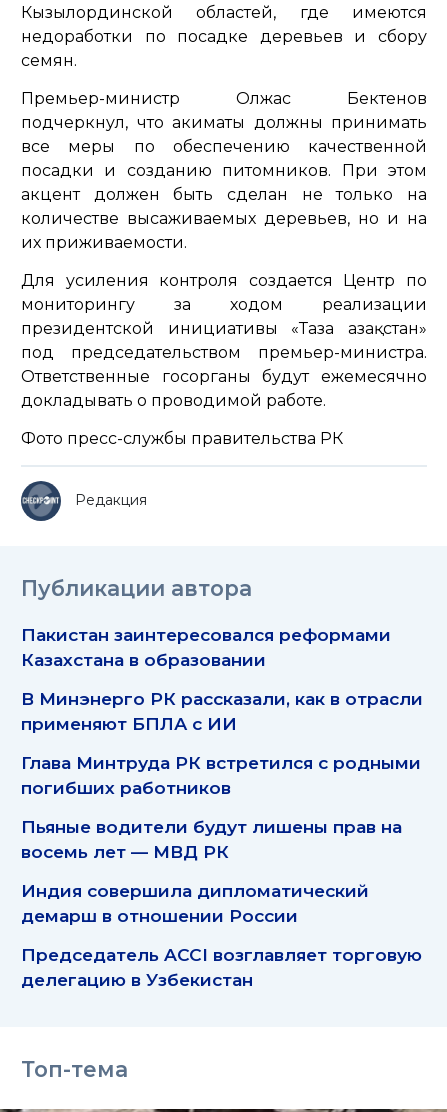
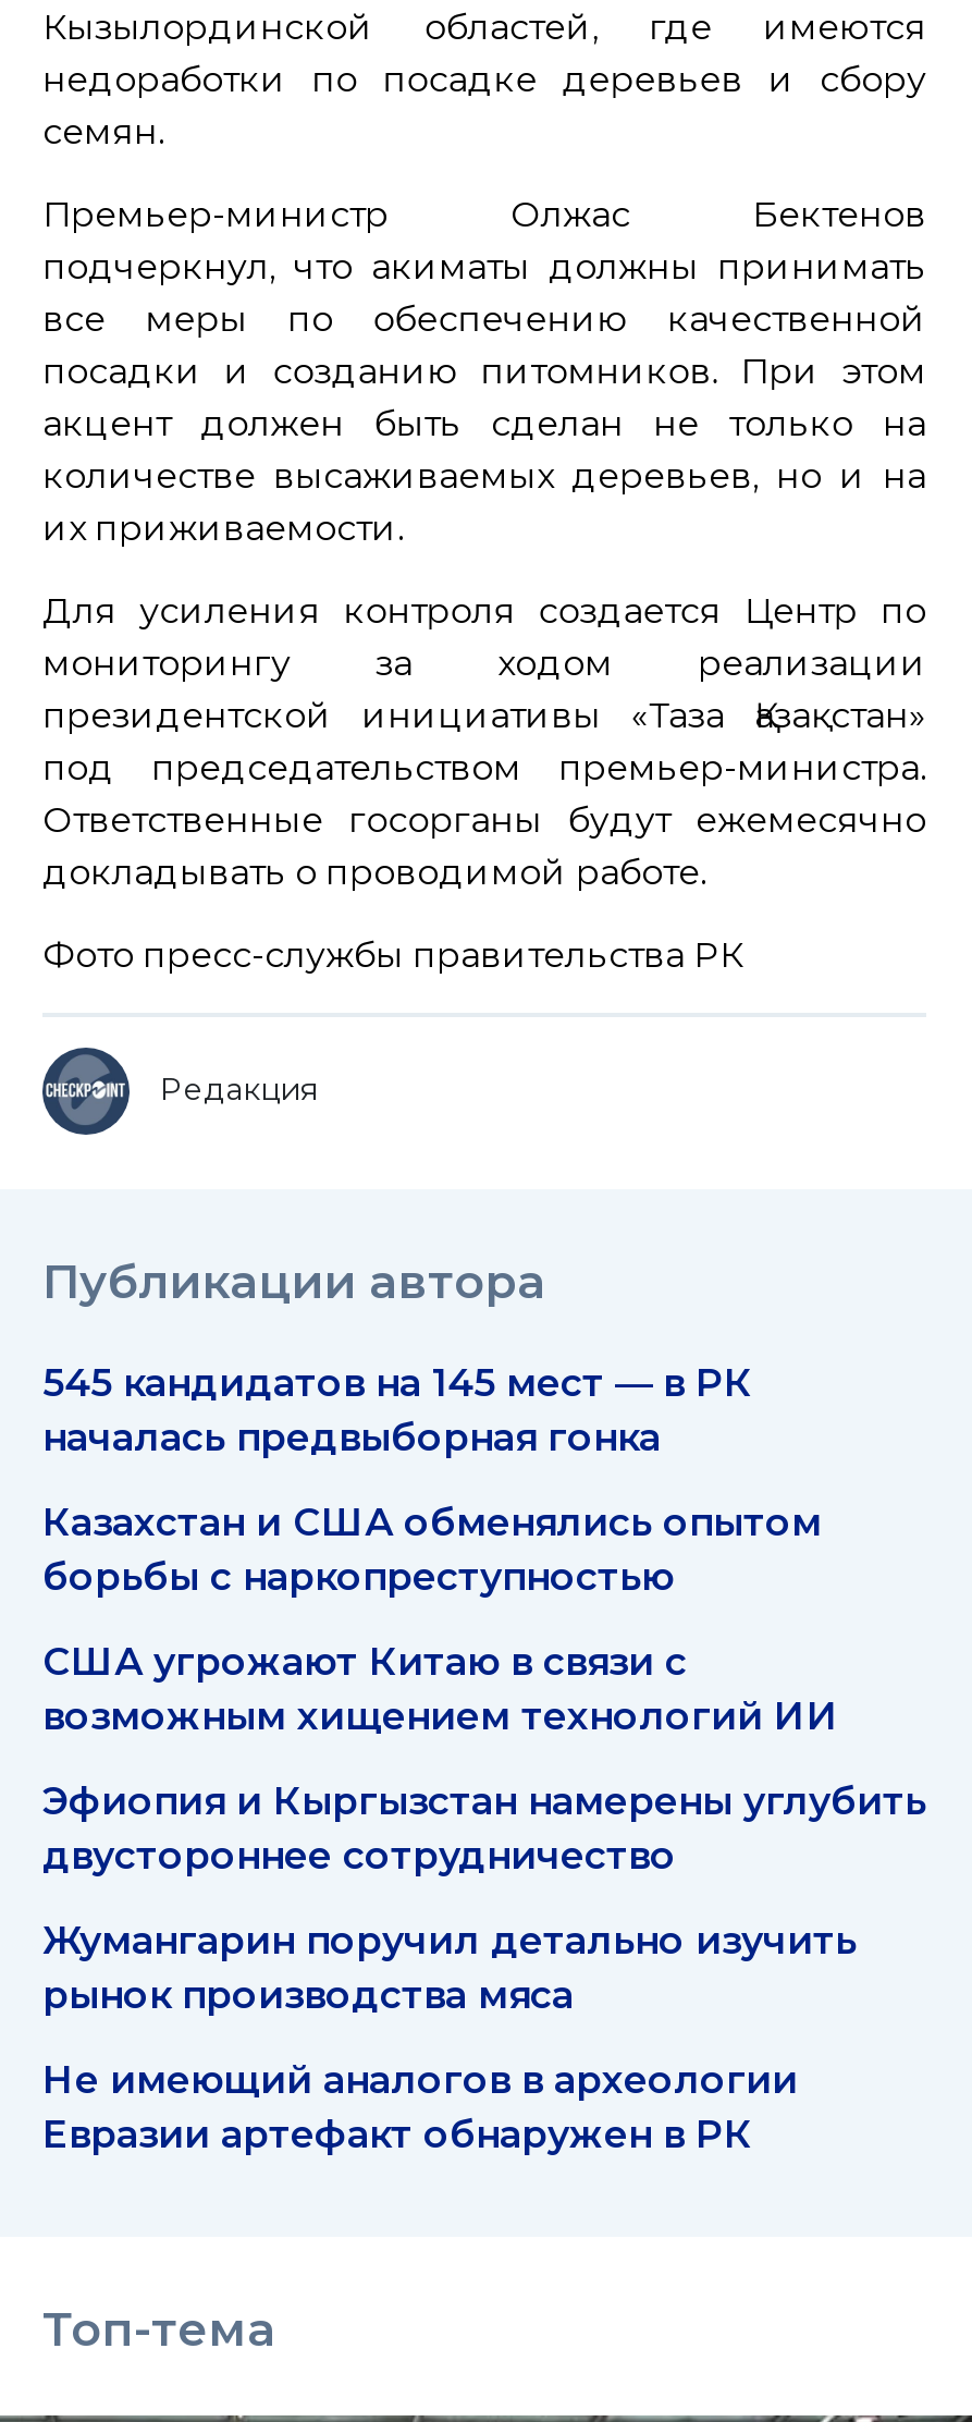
[21,624,391,670] Пакистан заинтересовался реформами | Казахстана в образовании -> [42,1358,752,1459] 545 кандидатов на 145 мест — в РК | началась предвыборная гонка
[21,688,423,734] В Минэнерго РК рассказали, как в отрасли | применяют БПЛА с ИИ -> [42,1498,822,1598] Казахстан и США обменялись опытом | борьбы с наркопреступностью
[21,752,421,798] Глава Минтруда РК встретился с родными | погибших работников -> [42,1637,839,1737] США угрожают Китаю в связи с | возможным хищением технологий ИИ
[21,816,402,862] Пьяные водители будут лишены прав на | восемь лет — МВД РК -> [42,1777,926,1877] Эфиопия и Кыргызстан намерены углубить | двустороннее сотрудничество
[21,880,369,926] Индия совершила дипломатический | демарш в отношении России -> [42,1916,857,2016] Жумангарин поручил детально изучить | рынок производства мяса
[21,944,422,990] Председатель ACCI возглавляет торговую | делегацию в Узбекистан -> [42,2055,798,2156] Не имеющий аналогов в археологии | Евразии артефакт обнаружен в РК

